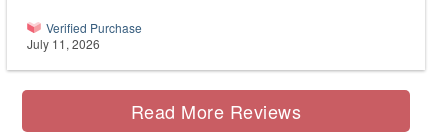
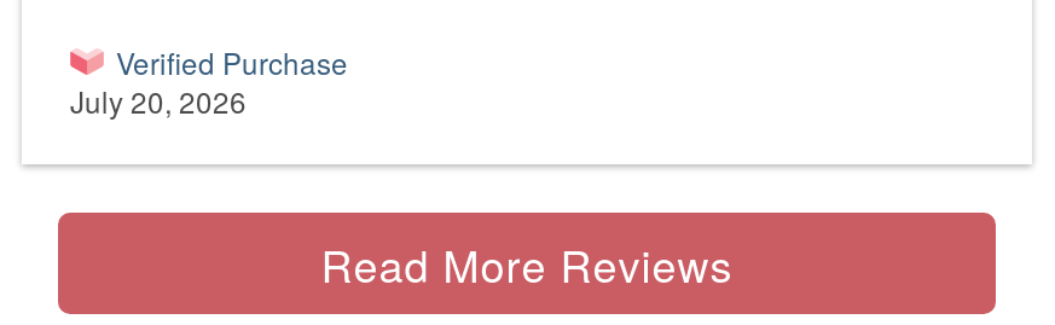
[27,35,100,52] July 11, 2026 -> [70,80,247,121] July 20, 2026

